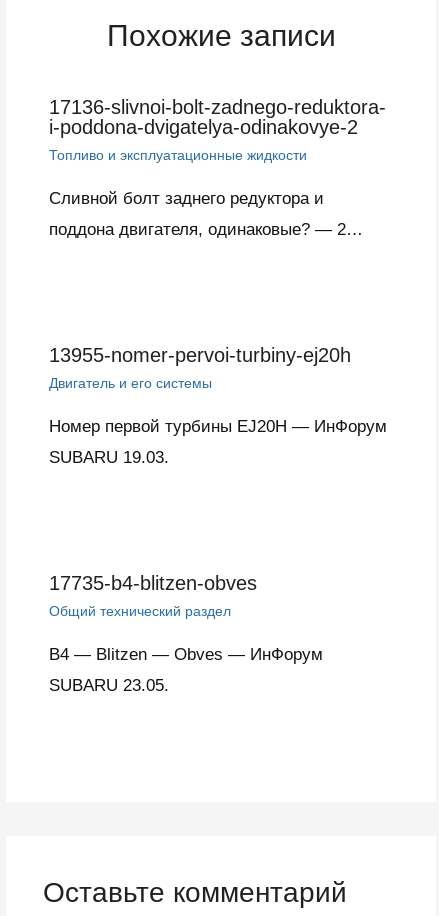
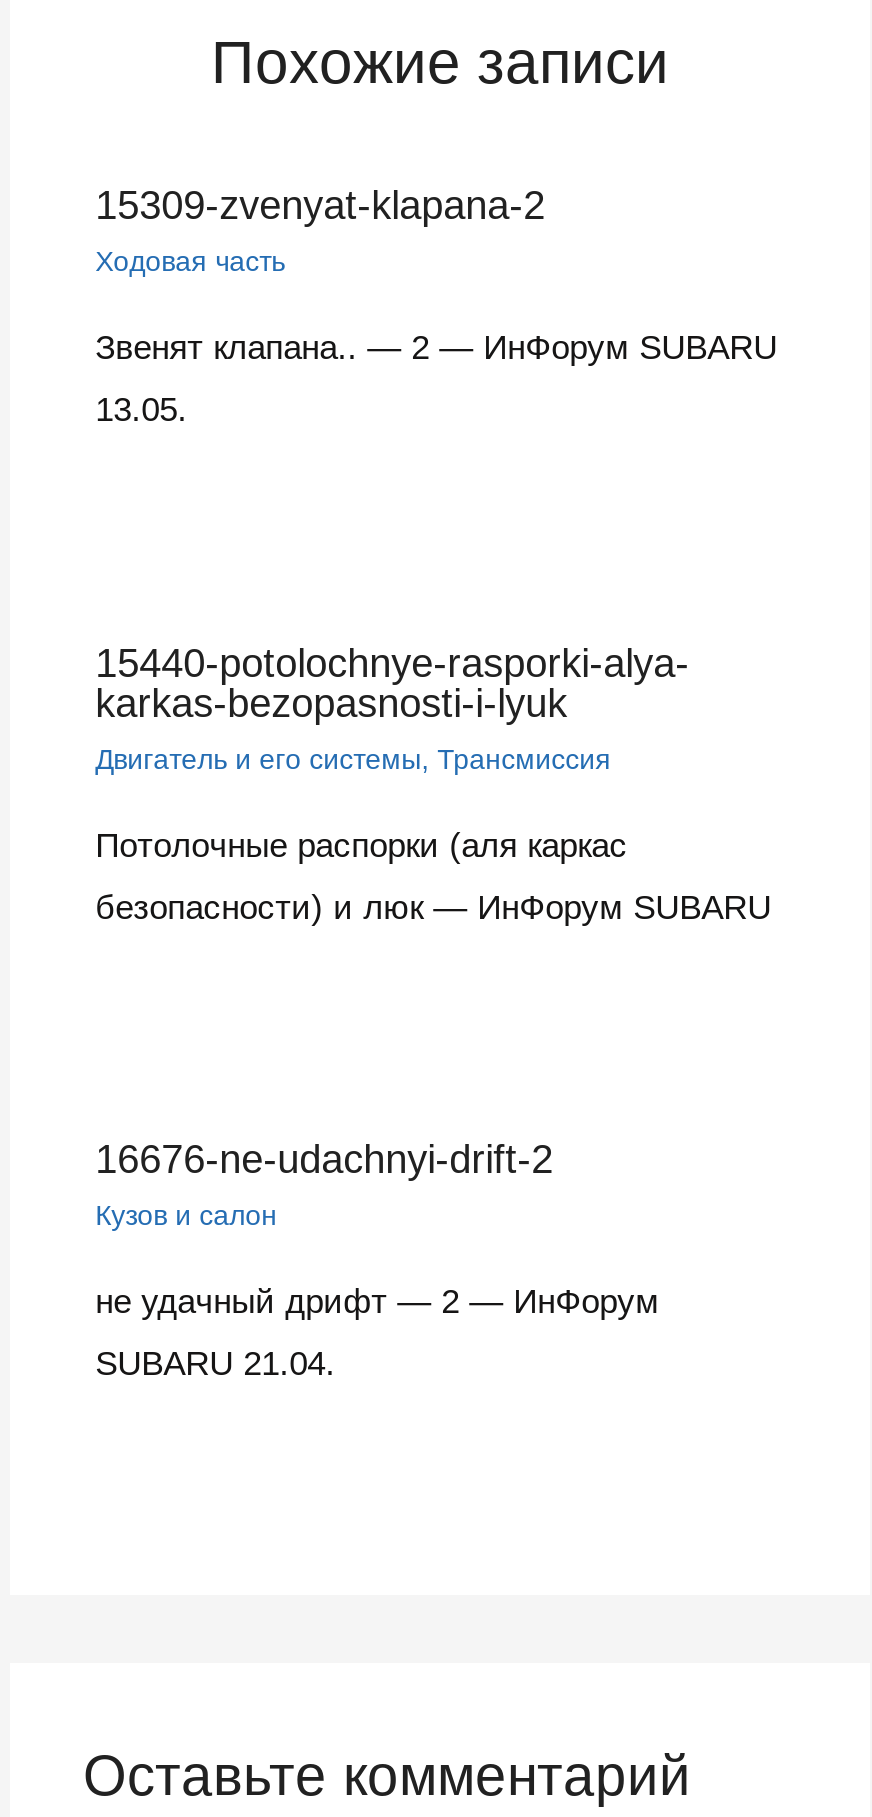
[49,96,386,163] 17136-slivnoi-bolt-zadnego-reduktora- | i-poddona-dvigatelya-odinakovye-2 | Топливо и эксплуатационные жидкости -> [95,183,545,277] 15309-zvenyat-klapana-2 | Ходовая часть
[49,189,324,208] Сливной болт заднего редуктора и -> [95,329,777,367] Звенят клапана.. — 2 — ИнФорум SUBARU
[49,220,363,239] поддона двигателя, одинаковые? — 2… -> [95,391,187,429] 13.05.
[49,344,351,391] 13955-nomer-pervoi-turbiny-ej20h | Двигатель и его системы -> [95,640,689,774] 15440-potolochnye-rasporki-alya- | karkas-bezopasnosti-i-lyuk | Двигатель и его системы, Трансмиссия
[49,417,387,436] Номер первой турбины EJ20H — ИнФорум -> [95,826,627,864] Потолочные распорки (аля каркас
[49,448,169,467] SUBARU 19.03. -> [95,888,771,926] безопасности) и люк — ИнФорум SUBARU
[49,572,257,619] 17735-b4-blitzen-obves | Общий технический раздел -> [95,1136,553,1230] 16676-ne-udachnyi-drift-2 | Кузов и салон
[49,645,323,664] B4 — Blitzen — Obves — ИнФорум -> [95,1282,659,1320] не удачный дрифт — 2 — ИнФорум
[49,676,169,695] SUBARU 23.05. -> [95,1344,335,1382] SUBARU 21.04.

